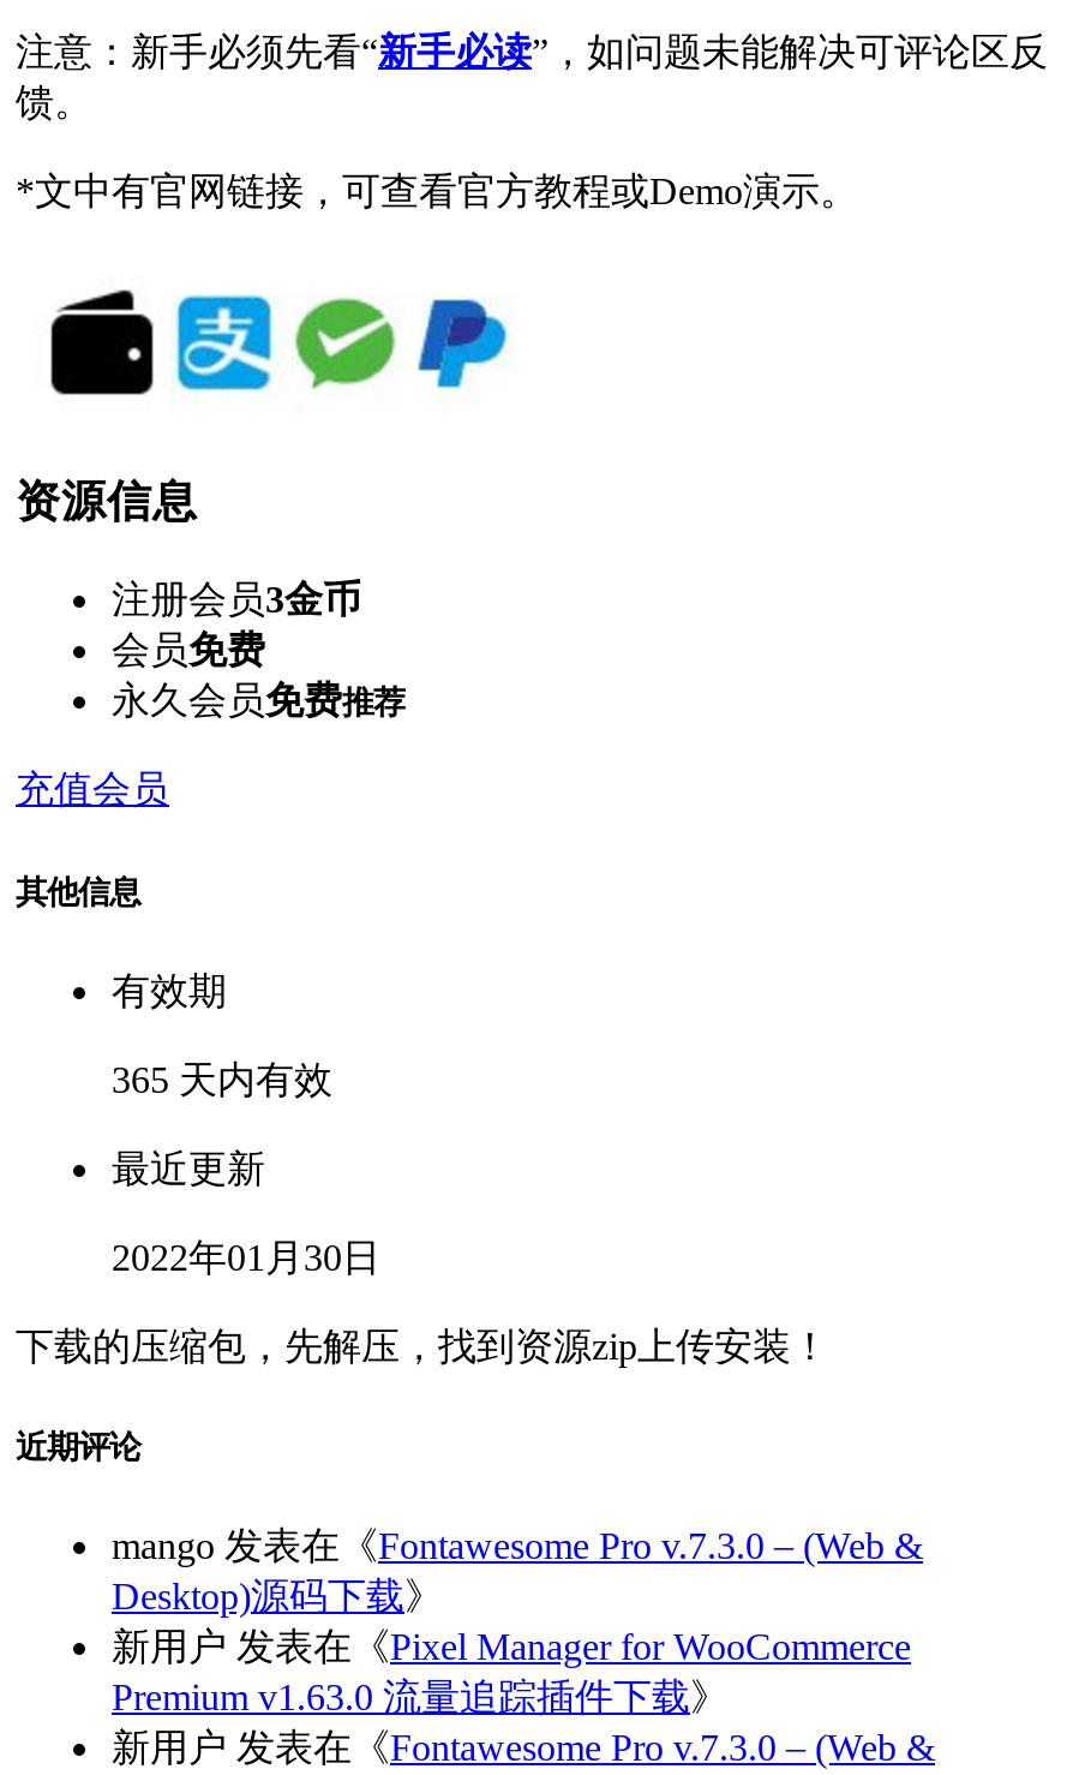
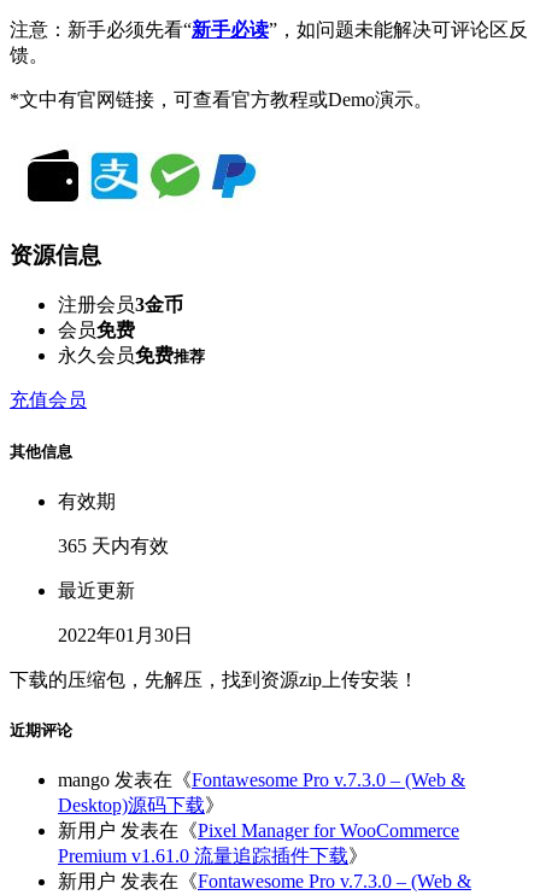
[112,1677,729,1718] Premium v1.63.0 流量追踪插件下载》 -> [58,846,368,866] Premium v1.61.0 流量追踪插件下载》

